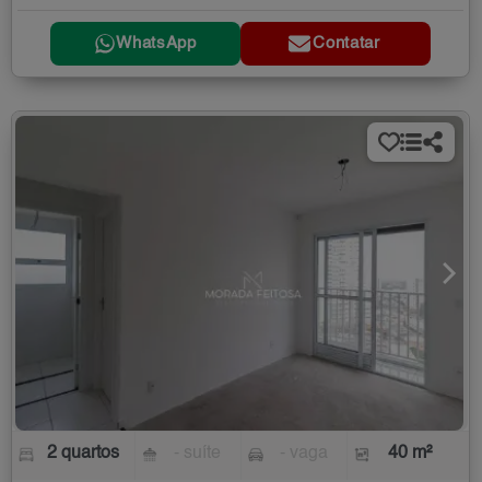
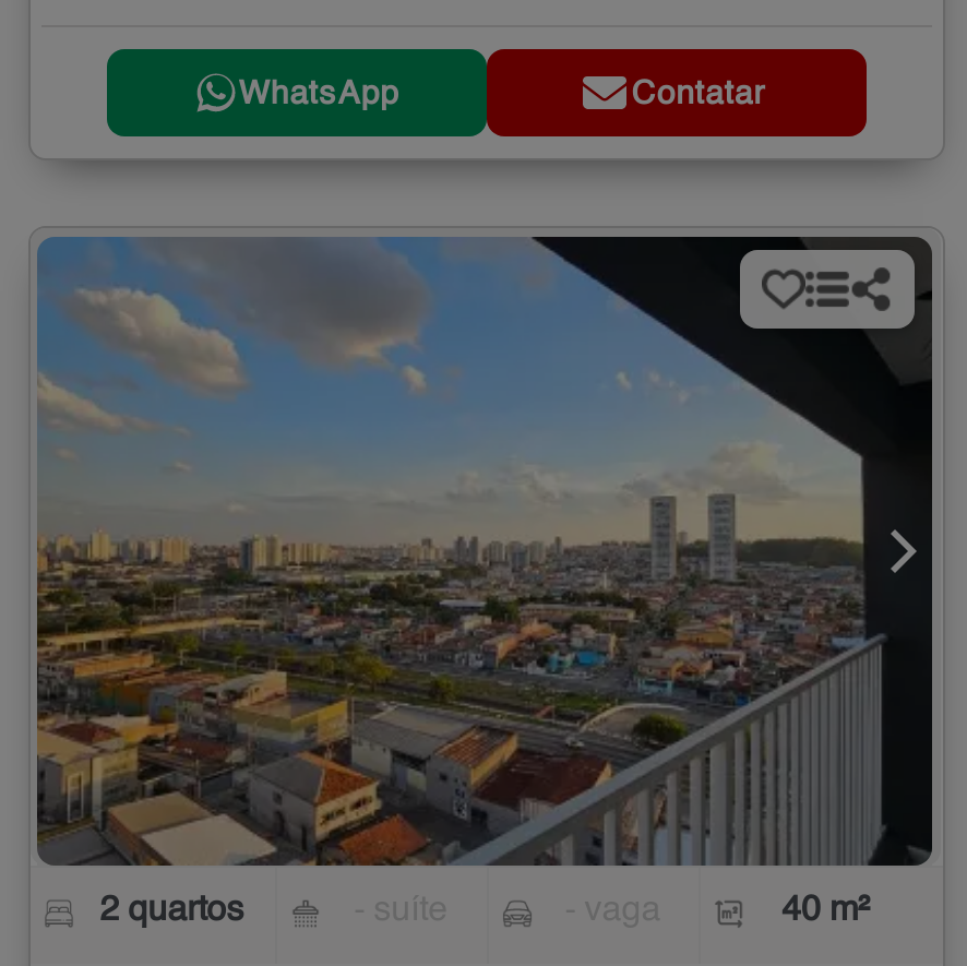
[14,115,462,431] [image] -> [35,236,932,867] [image]

